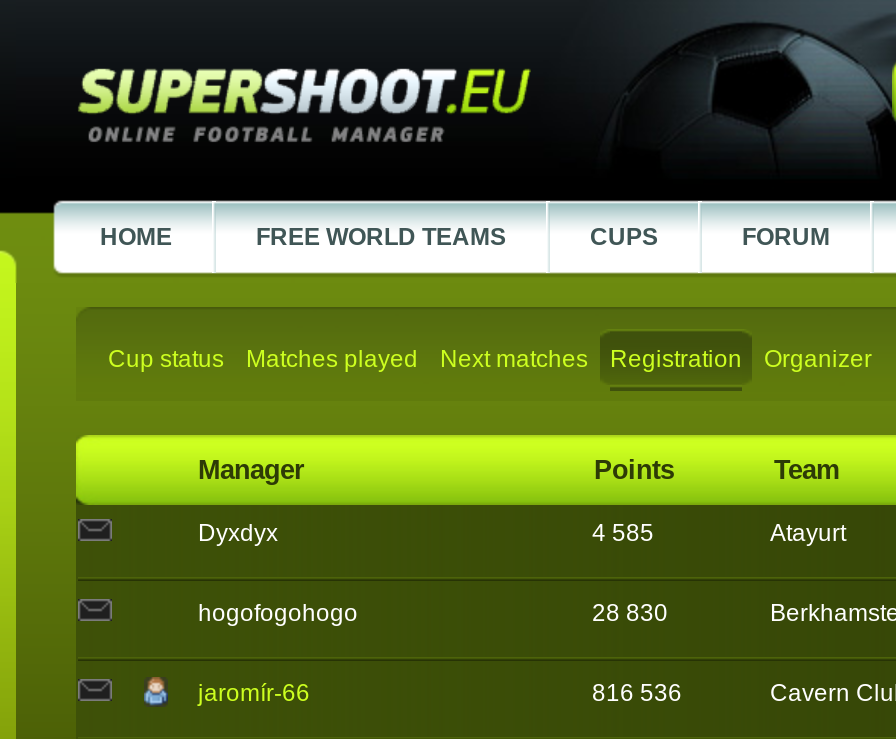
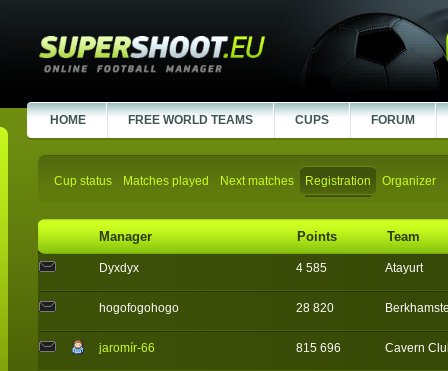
[592,599,668,627] 28 830 -> [296,301,334,315] 28 820
[592,679,682,707] 816 536 -> [296,341,341,355] 815 696

